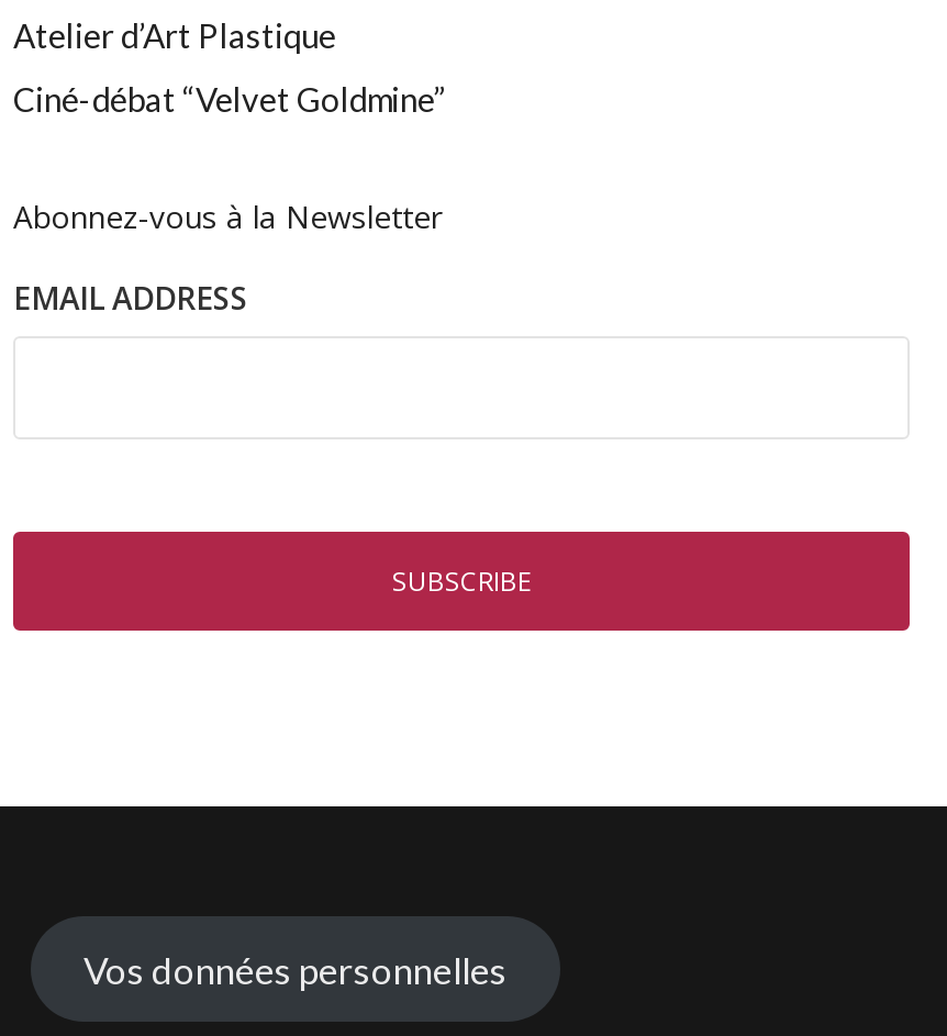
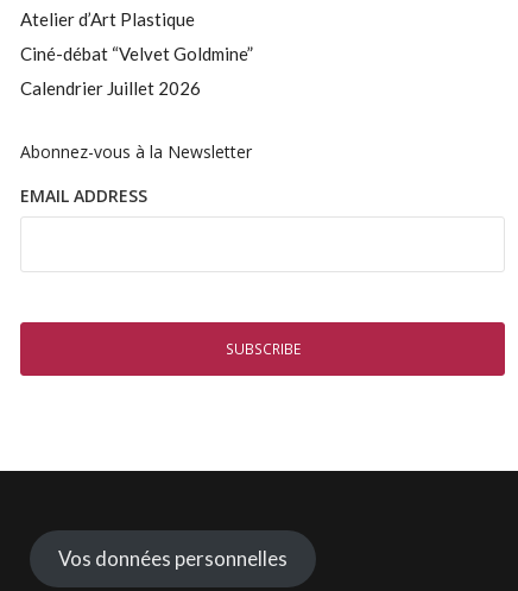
none -> [20,78,201,99] Calendrier Juillet 2026

